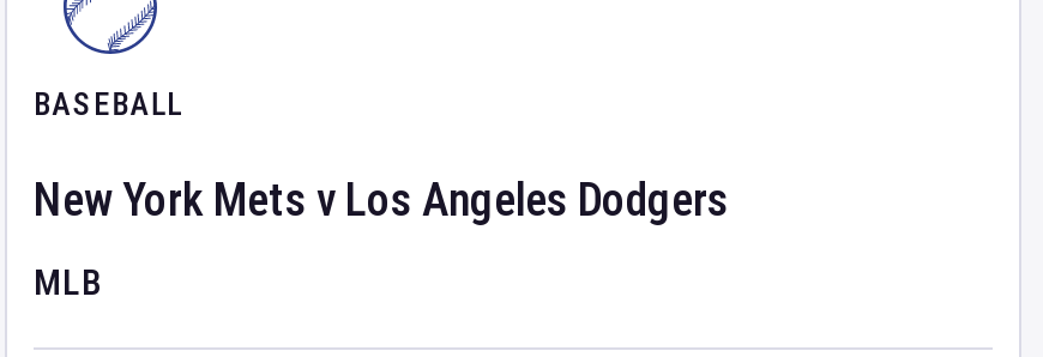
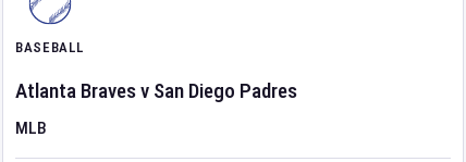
[34,173,729,228] New York Mets v Los Angeles Dodgers -> [15,78,297,103] Atlanta Braves v San Diego Padres

